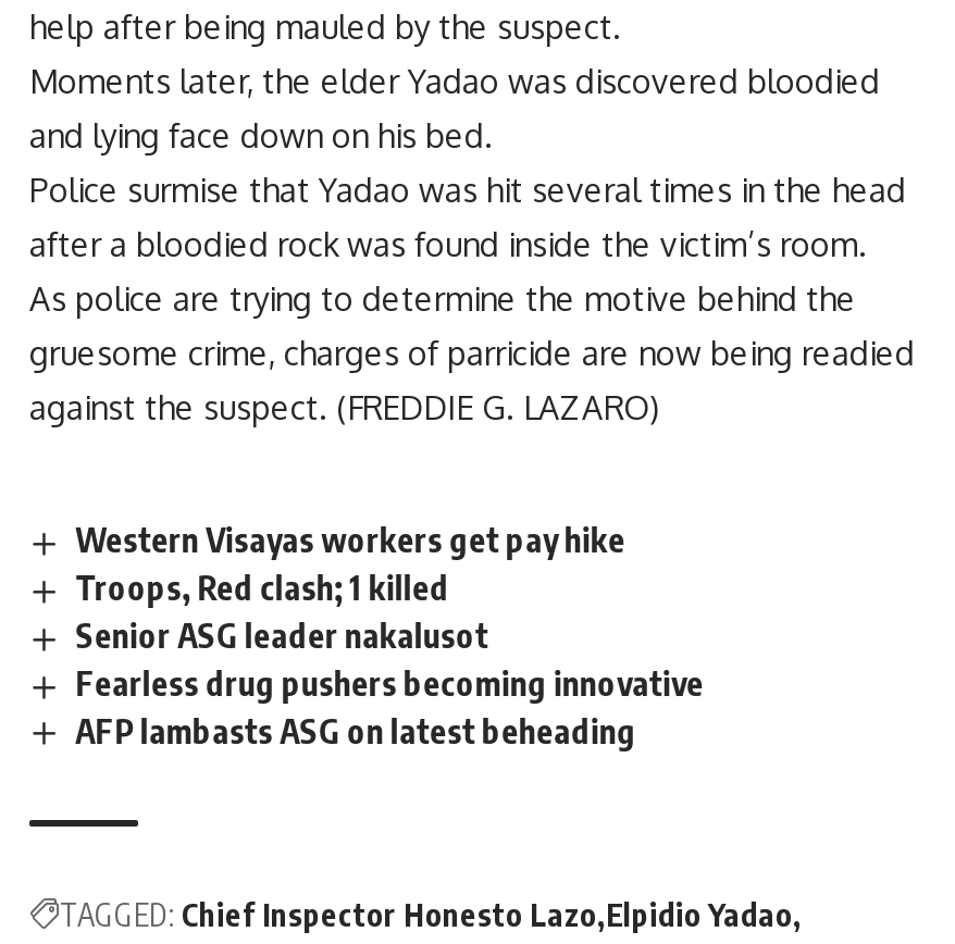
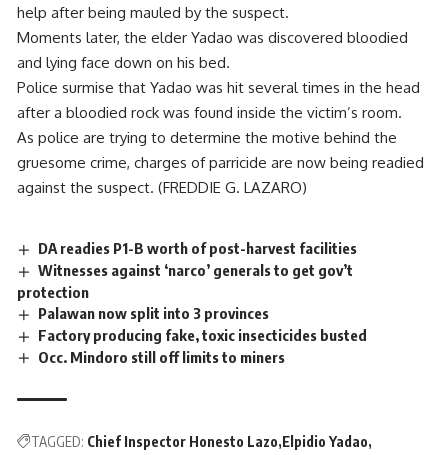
[75,520,704,749] Western Visayas workers get pay hike | Troops, Red clash; 1 killed | Senior ASG leader nakalusot | Fearless drug pushers becoming innovative | AFP lambasts ASG on latest beheading -> [17,239,367,365] DA readies P1-B worth of post-harvest facilities | Witnesses against ‘narco’ generals to get gov’t | protection | Palawan now split into 3 provinces | Factory producing fake, toxic insecticides busted | Occ. Mindoro still off limits to miners

